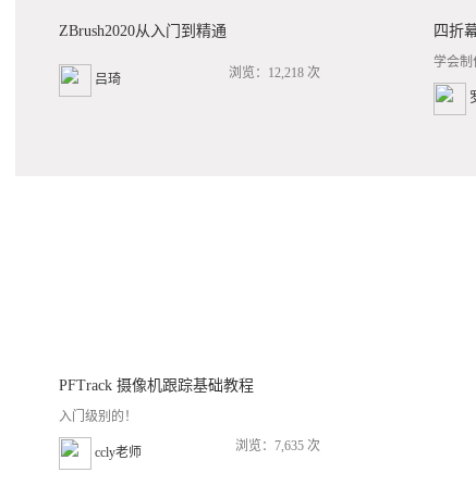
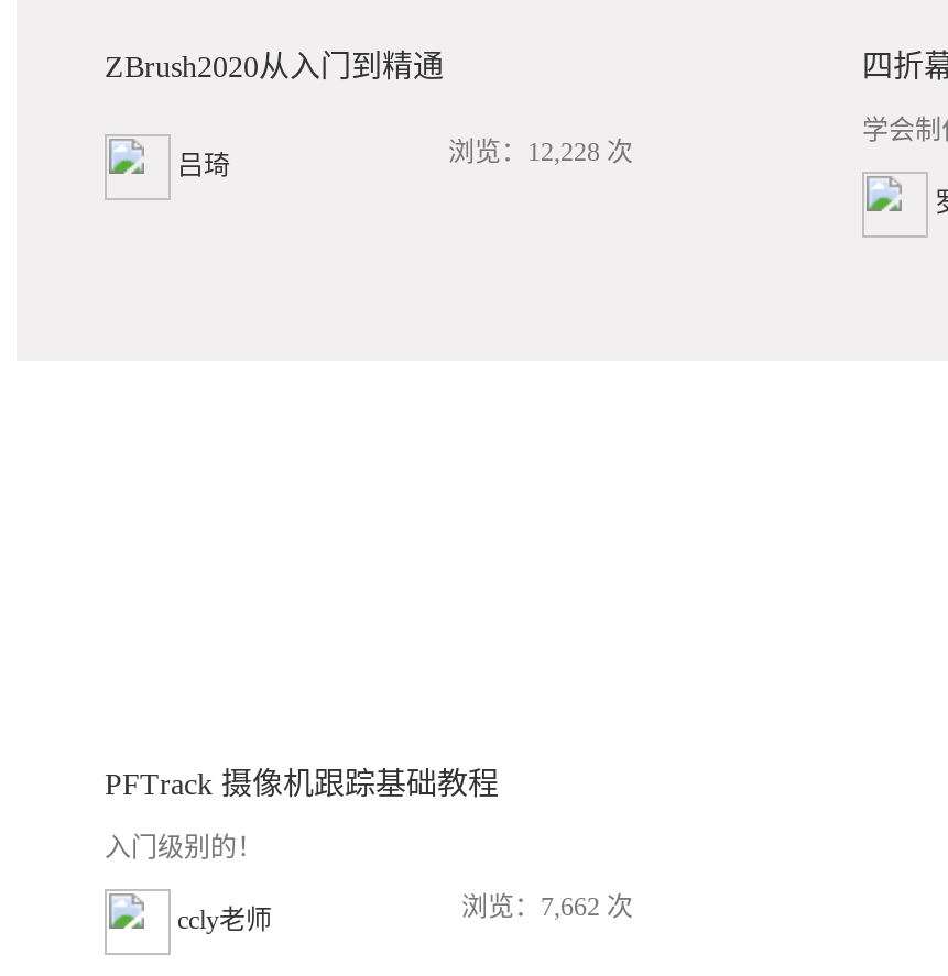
[229,65,320,80] 浏览：12,218 次 -> [448,136,633,167] 浏览：12,228 次
[235,438,320,453] 浏览：7,635 次 -> [461,891,633,922] 浏览：7,662 次

